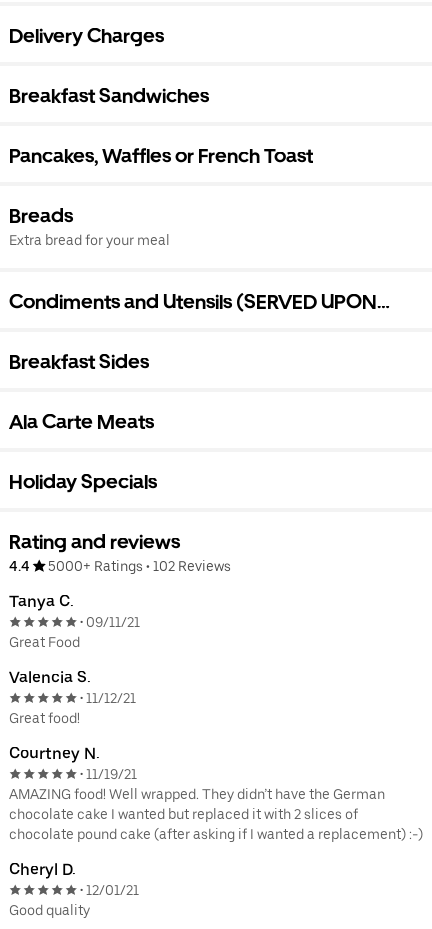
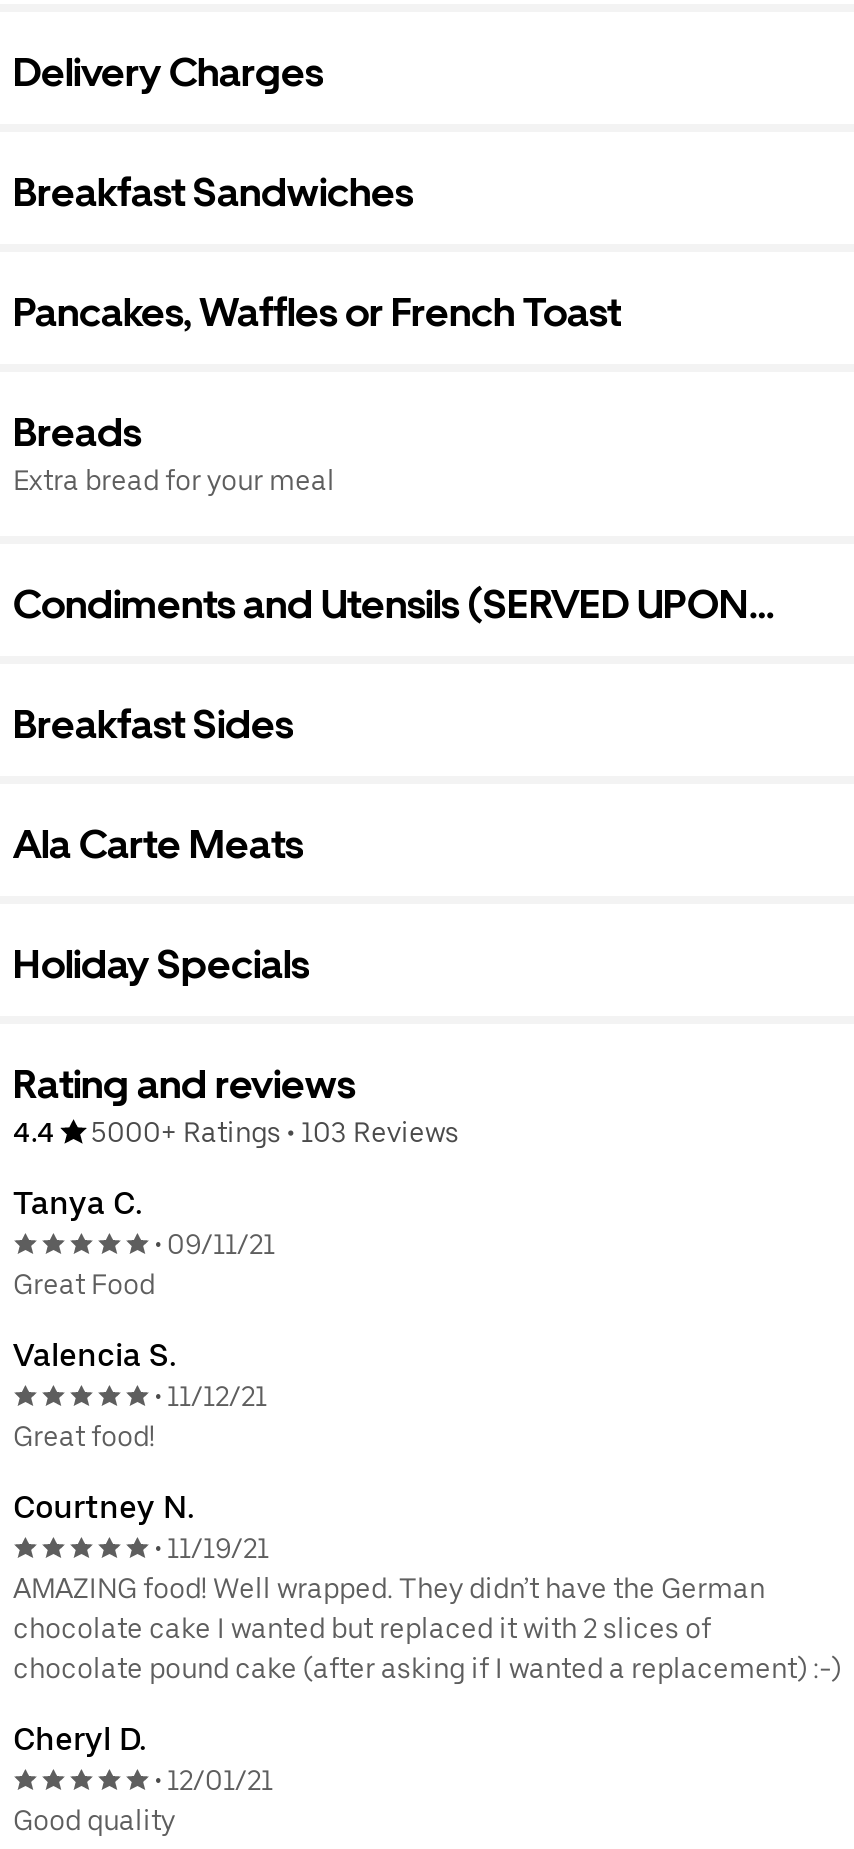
[48,558,231,574] 5000+ Ratings • 102 Reviews -> [91,1116,459,1148] 5000+ Ratings • 103 Reviews

